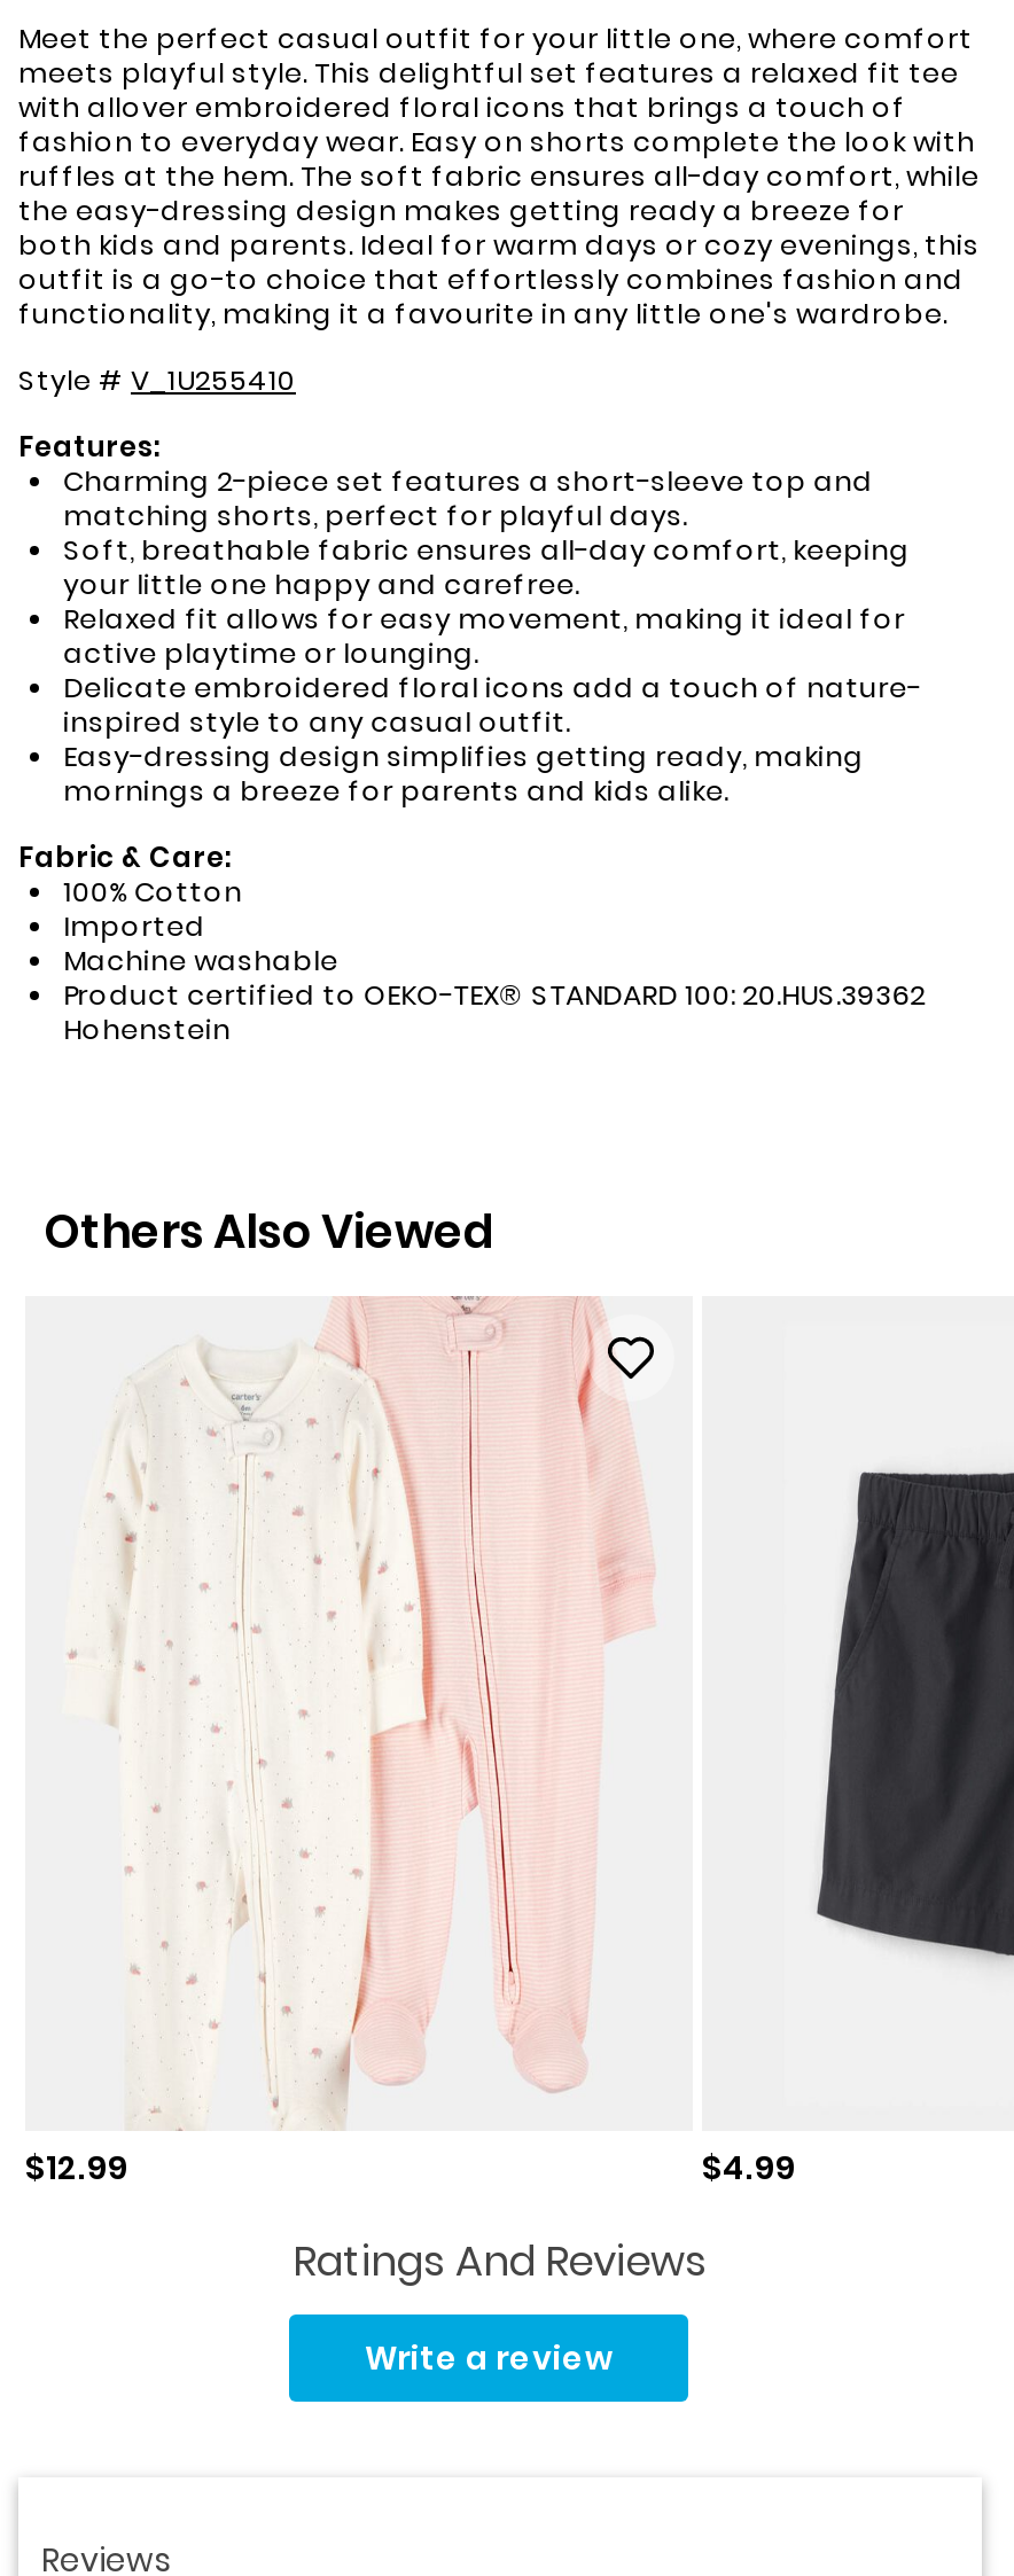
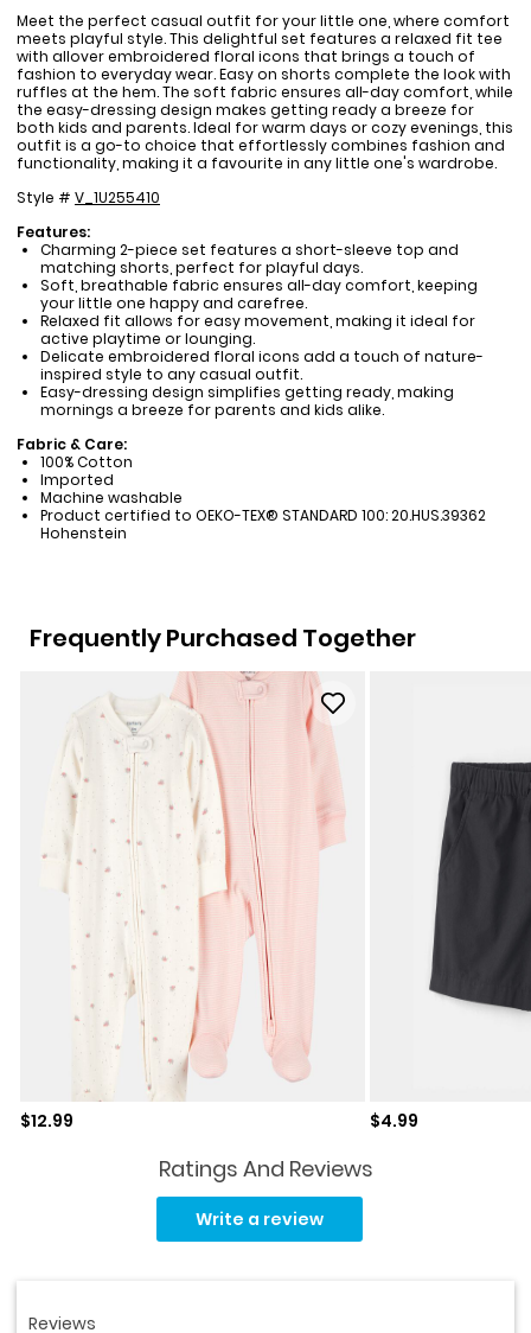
[44,1201,496,1265] Others Also Viewed -> [30,621,416,654] Frequently Purchased Together

